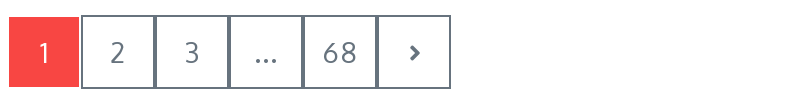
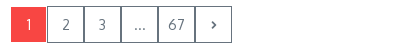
[323,35,357,69] 68 -> [168,16,185,33] 67

